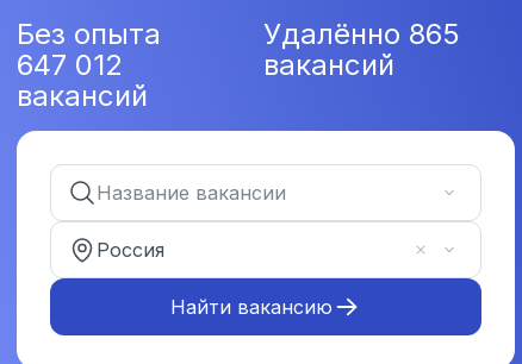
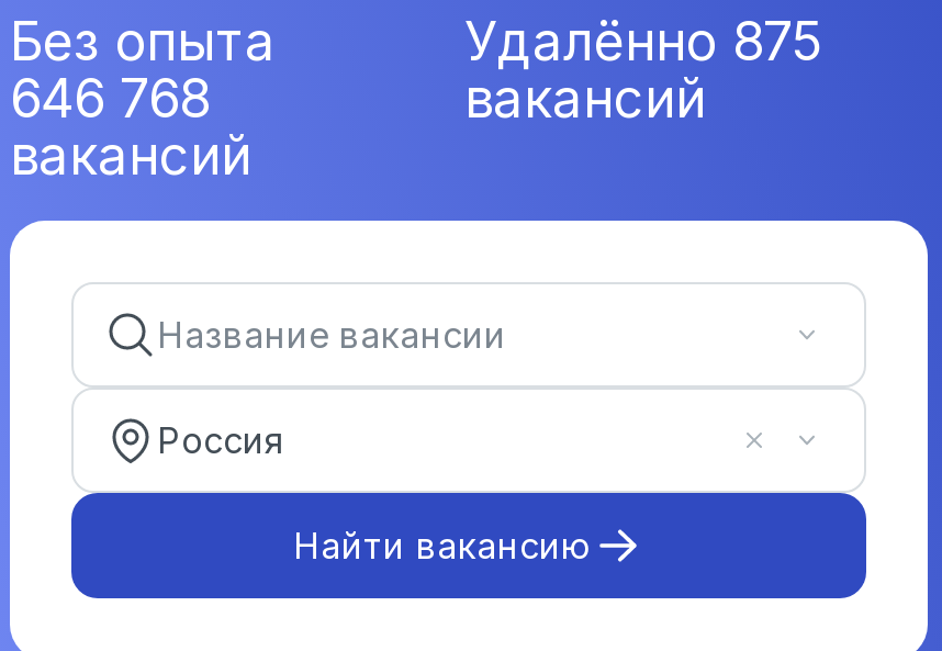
[263,17,460,51] Удалённо 865 -> [464,10,825,74] Удалённо 875
[17,48,123,82] 647 012 -> [10,67,210,131] 646 768

